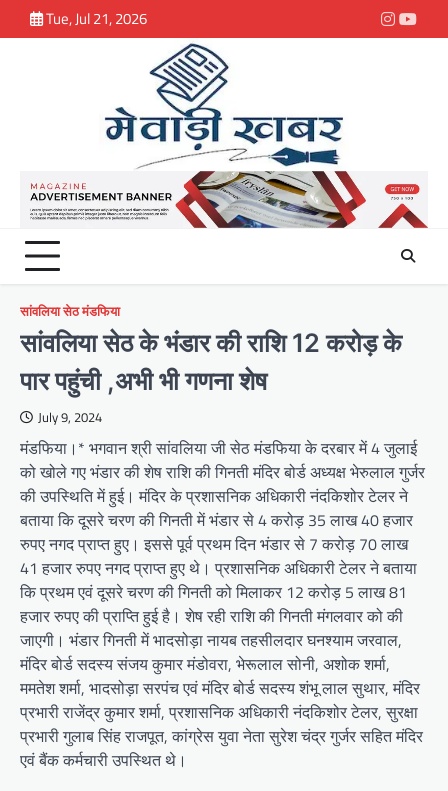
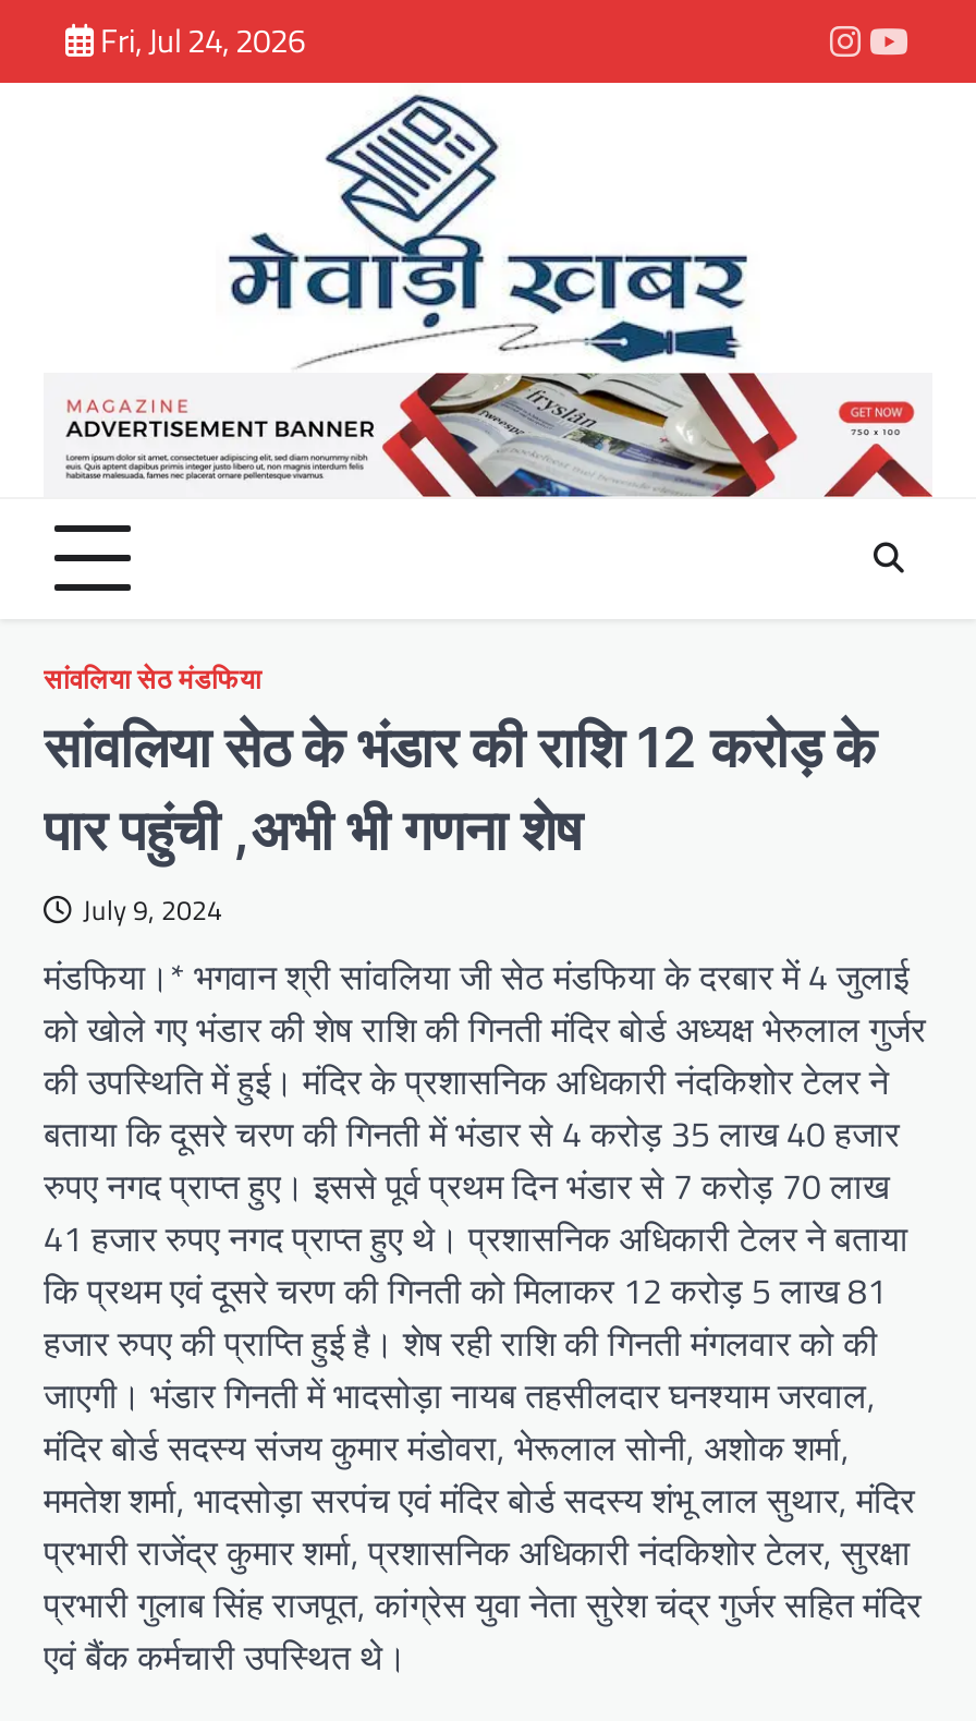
[46,7,147,30] Tue, Jul 21, 2026 -> [100,15,305,65] Fri, Jul 24, 2026

